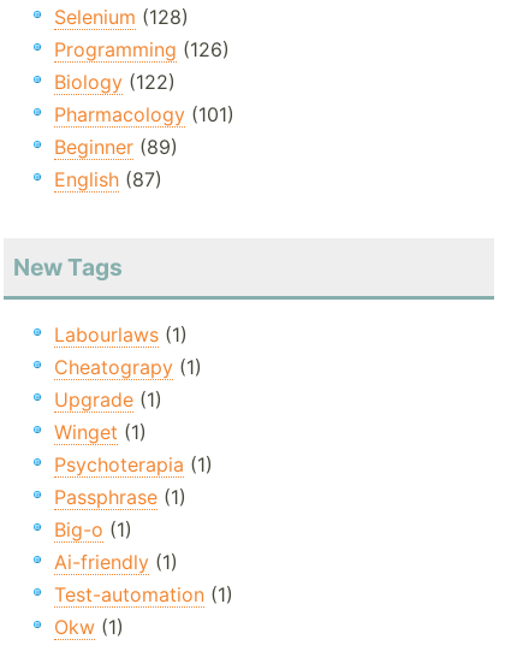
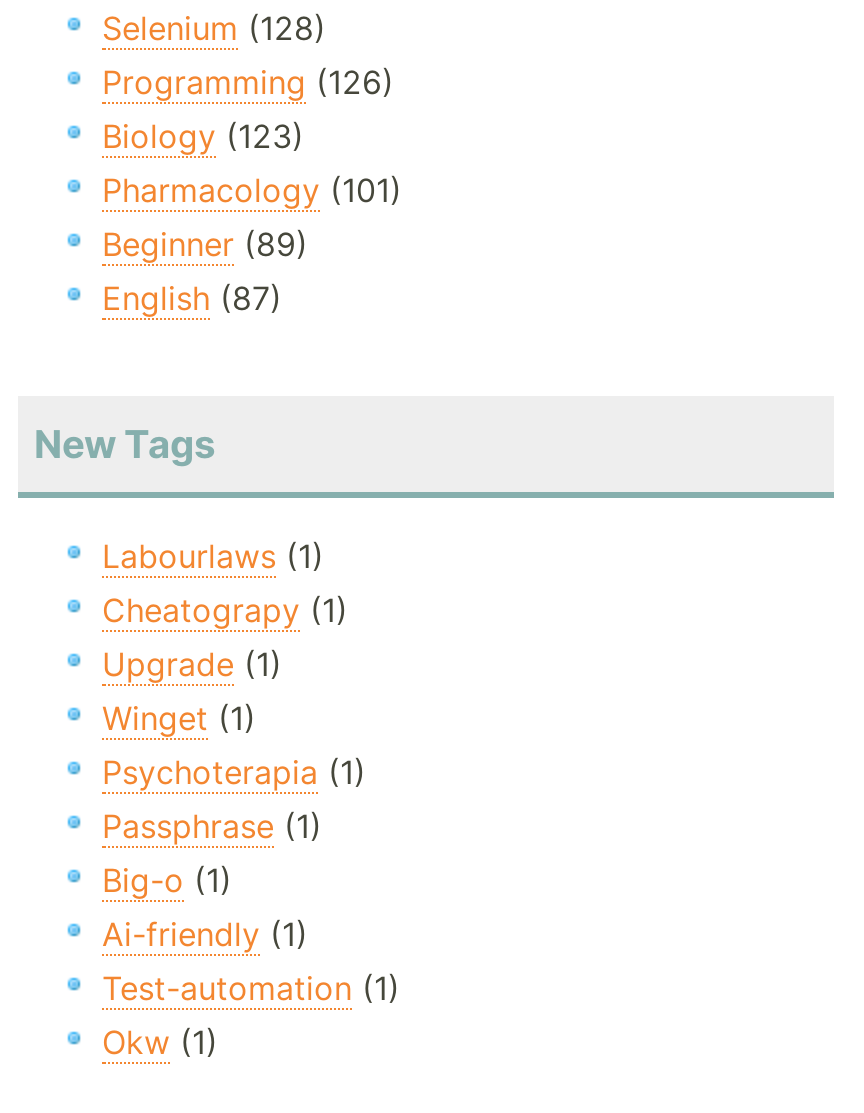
[54,70,176,94] Biology (122) -> [102,116,304,156] Biology (123)

